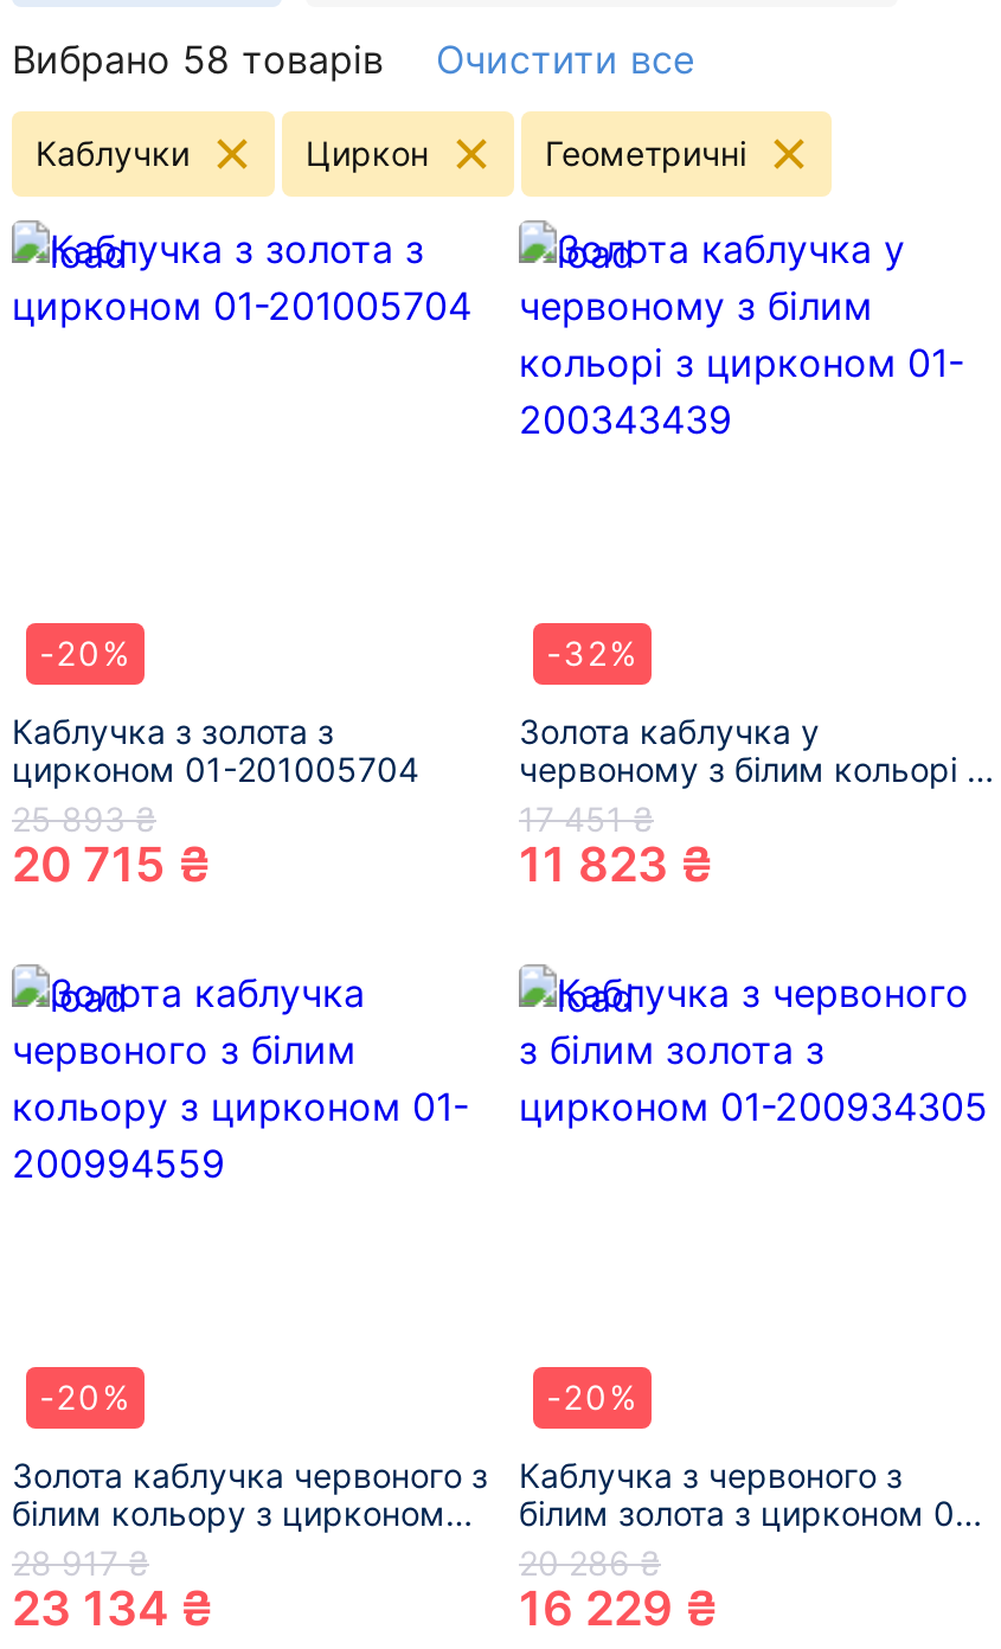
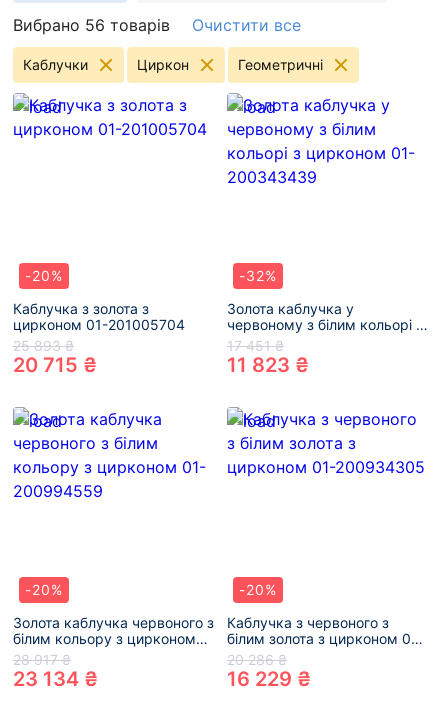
[12,36,384,83] Вибрано 58 товарів -> [13,15,170,35] Вибрано 56 товарів

